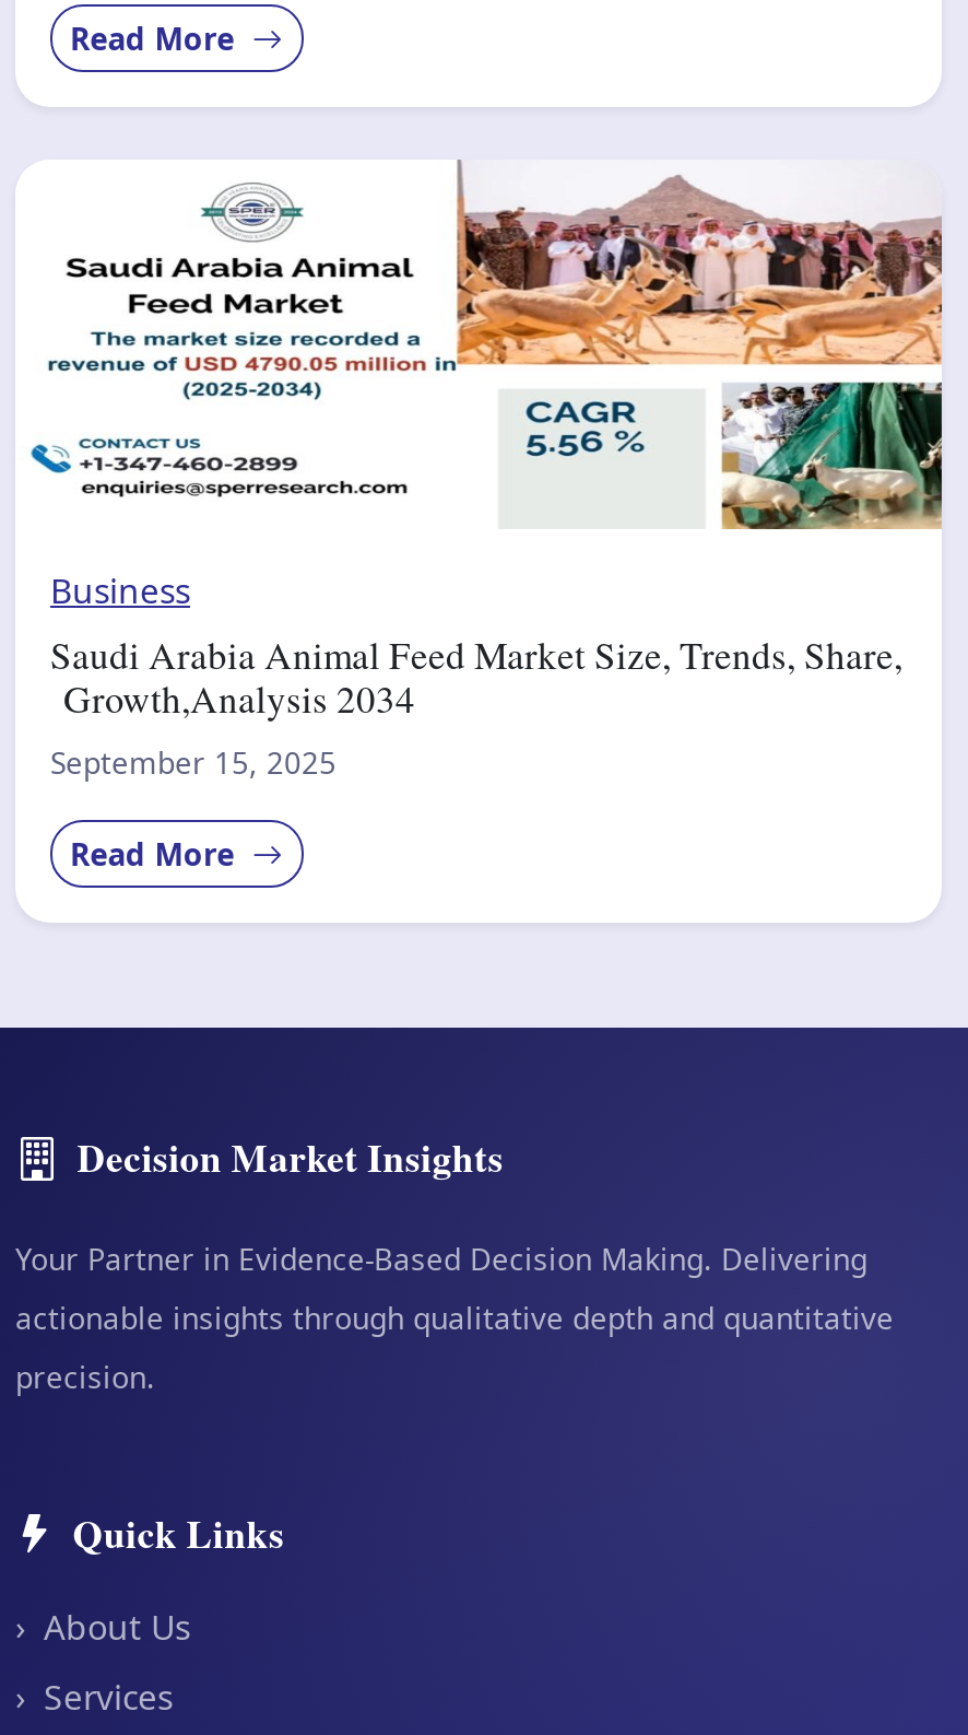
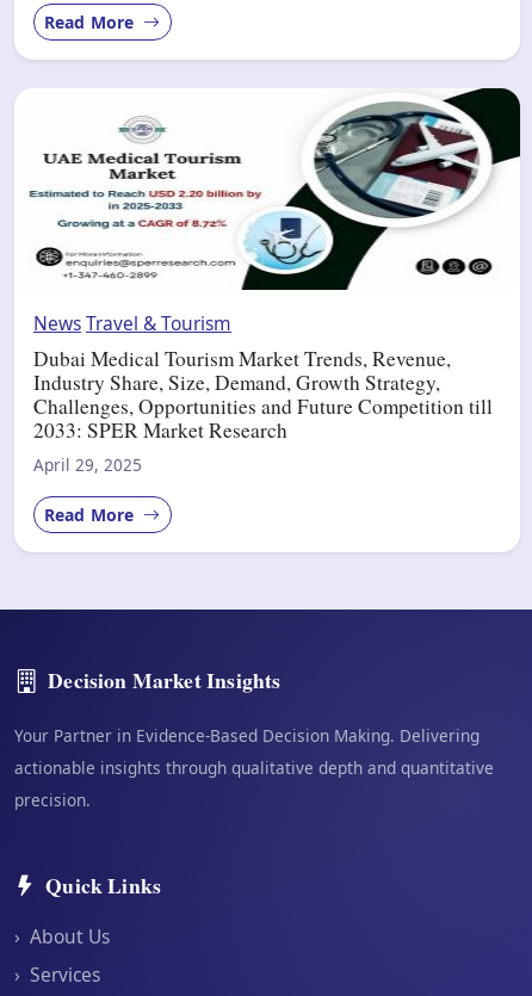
[28,160,944,783] [image] | Business | Saudi Arabia Animal Feed Market Size, Trends, Share, | Growth,Analysis 2034 | September 15, 2025 -> [29,87,521,476] [image] | News Travel & Tourism | Dubai Medical Tourism Market Trends, Revenue, | Industry Share, Size, Demand, Growth Strategy, | Challenges, Opportunities and Future Competition till | 2033: SPER Market Research | April 29, 2025

